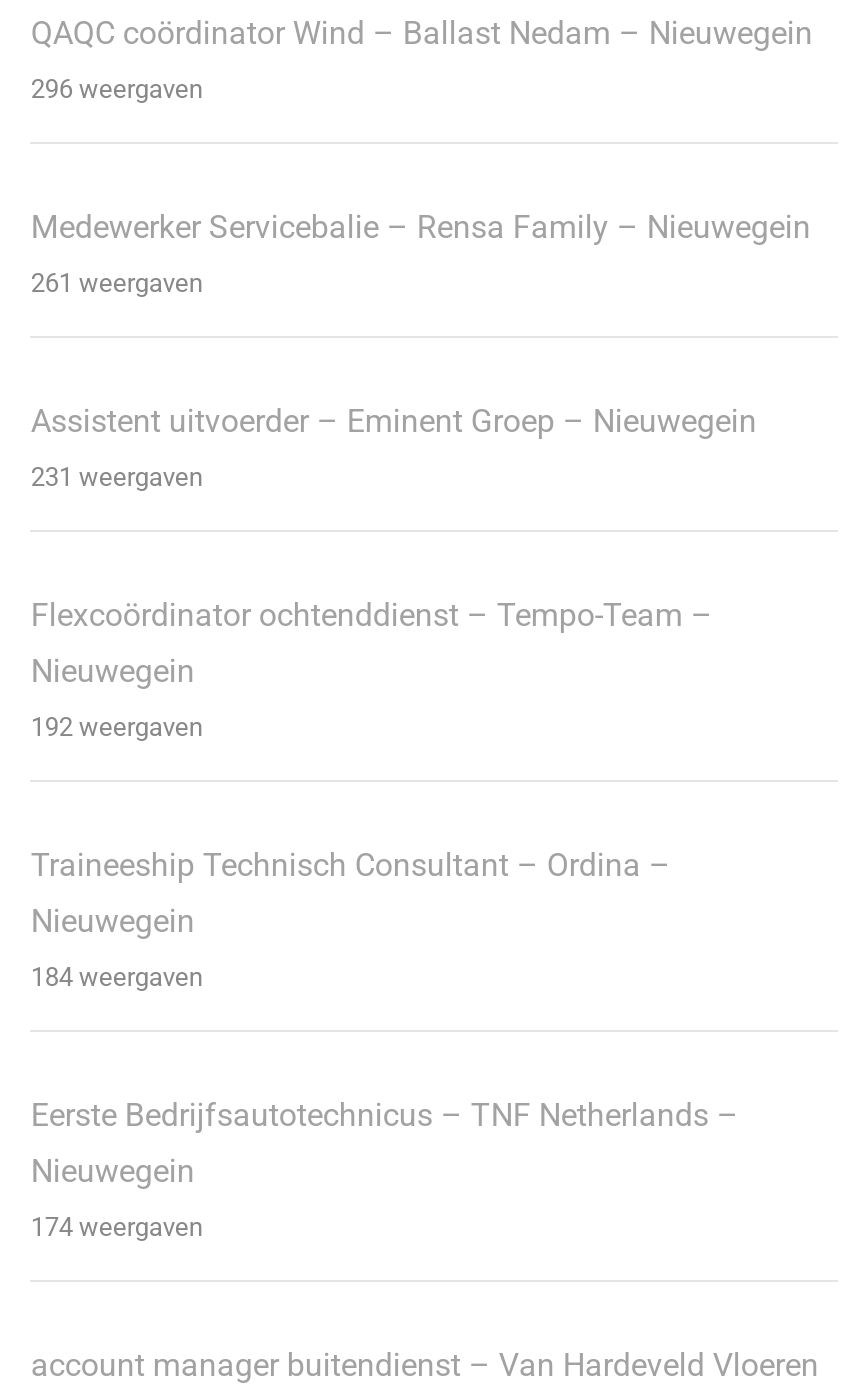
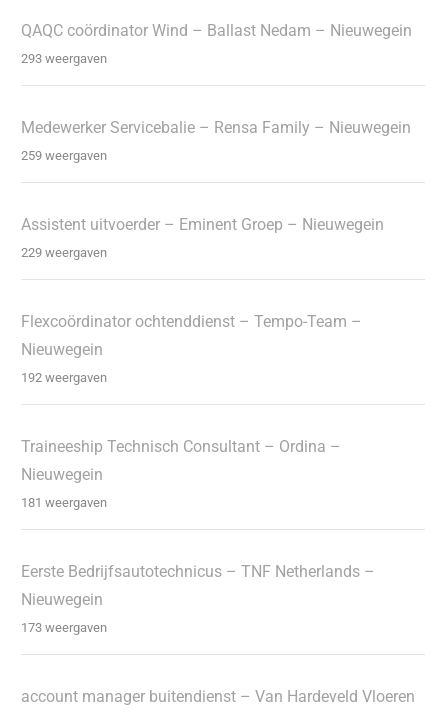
[31,74,203,104] 296 weergaven -> [21,51,107,66] 293 weergaven
[31,268,203,298] 261 weergaven -> [21,148,107,163] 259 weergaven
[31,462,203,492] 231 weergaven -> [21,245,107,260] 229 weergaven
[31,962,203,992] 184 weergaven -> [21,495,107,510] 181 weergaven
[31,1212,203,1242] 174 weergaven -> [21,620,107,635] 173 weergaven

